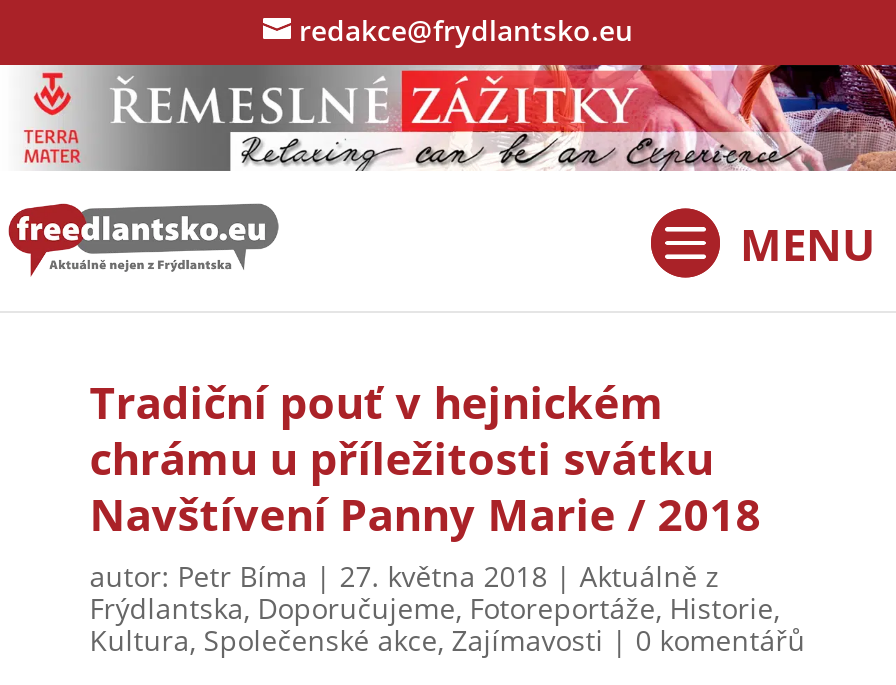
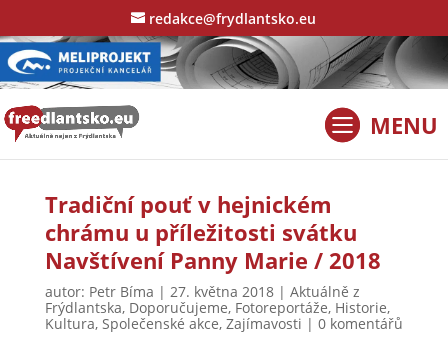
[6,63,890,173] [image] -> [3,35,445,90] [image]

